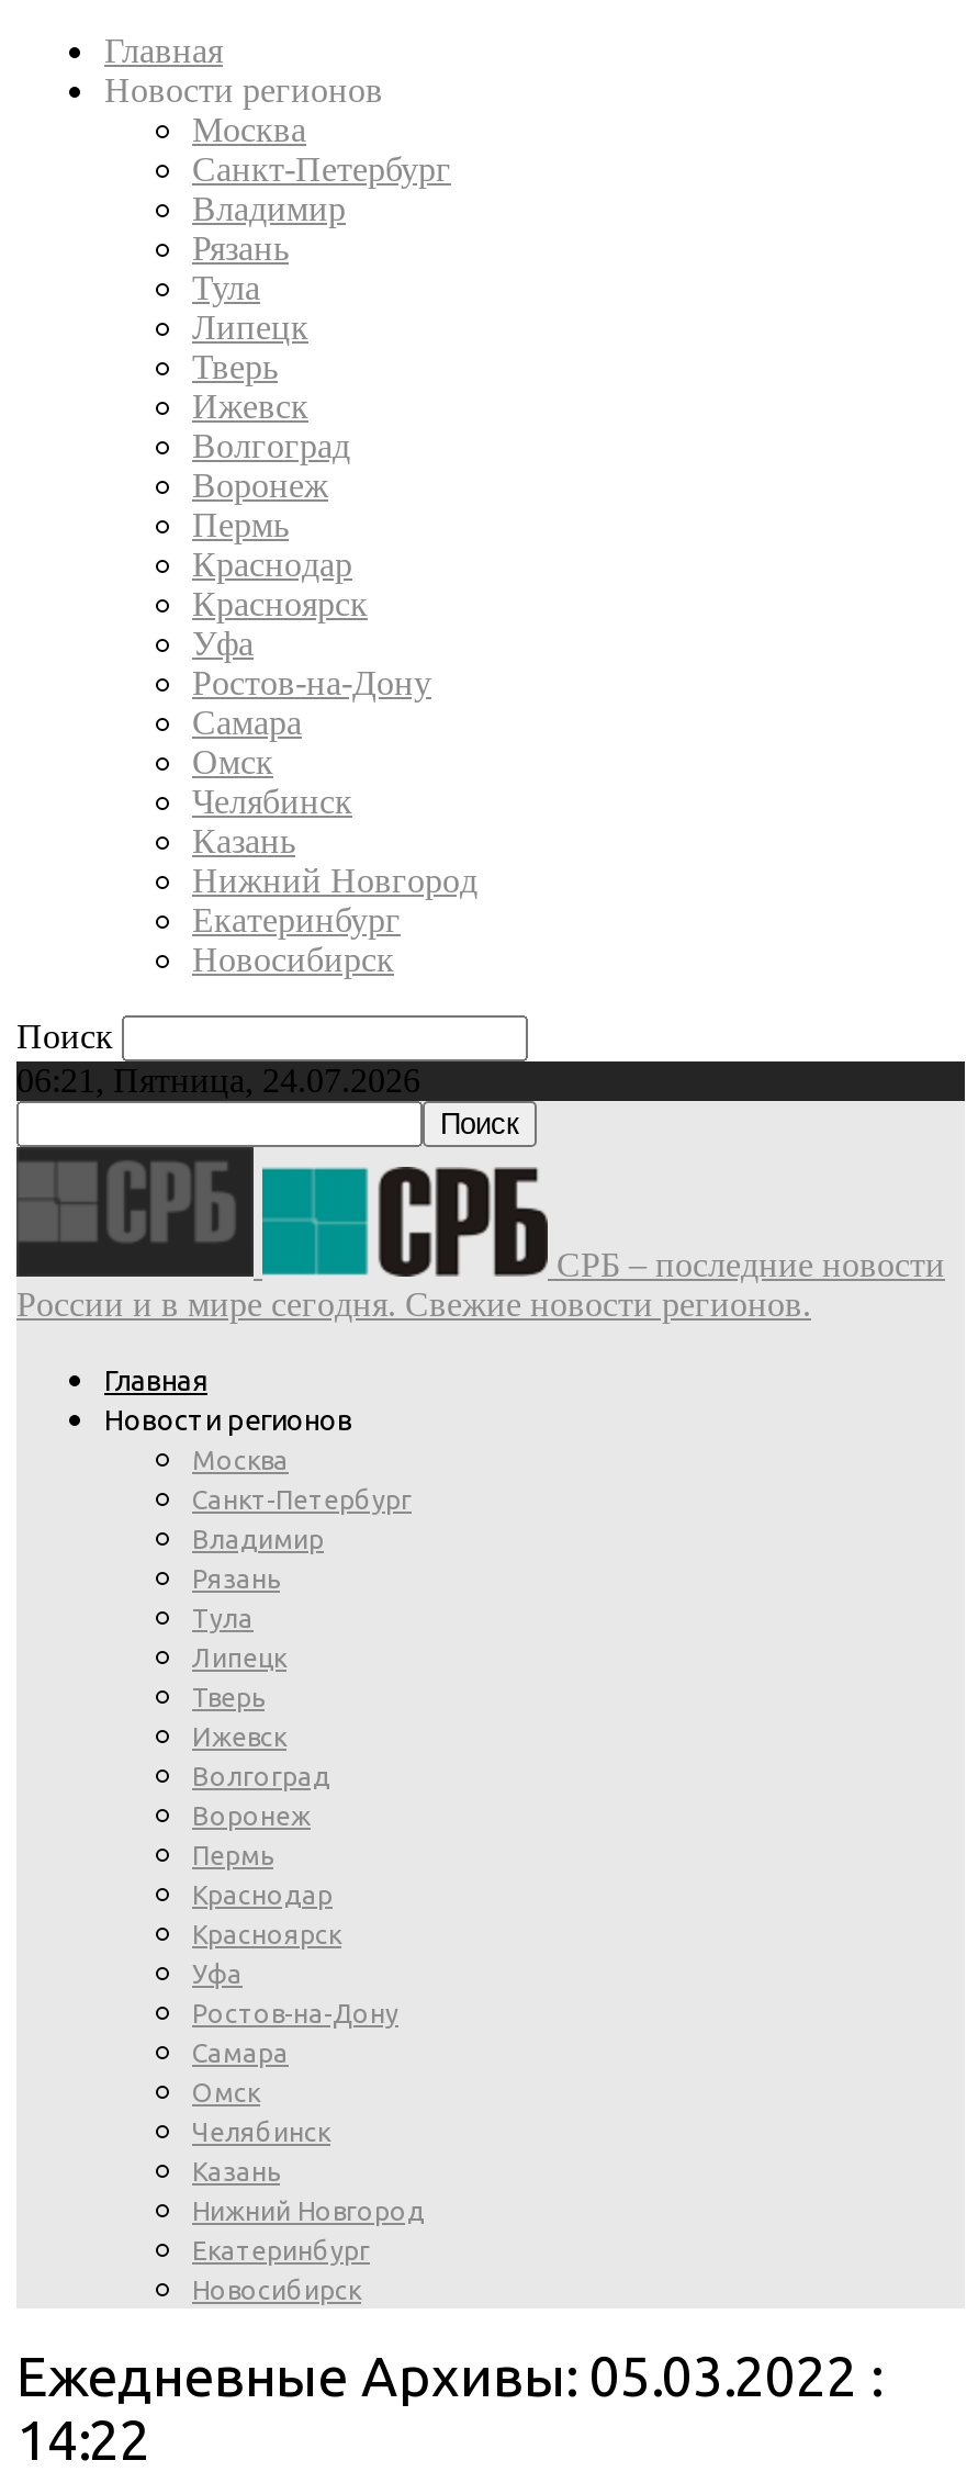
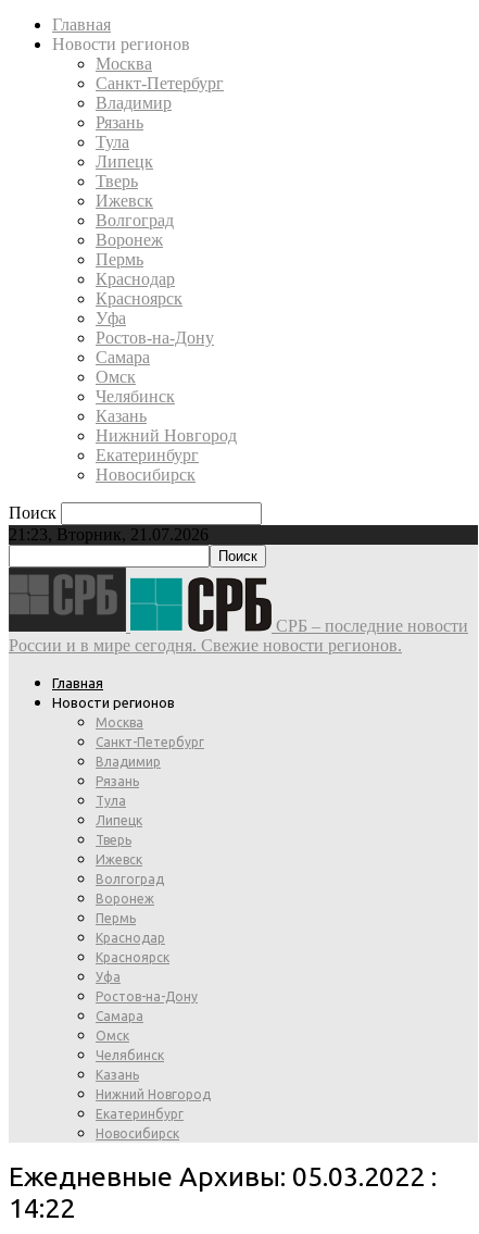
[16,1061,420,1099] 06:21, Пятница, 24.07.2026 -> [9,525,209,544] 21:23, Вторник, 21.07.2026

